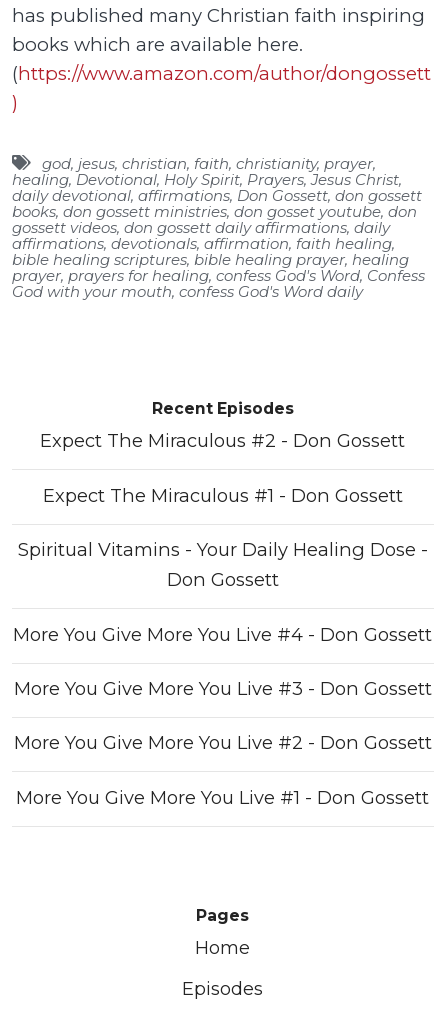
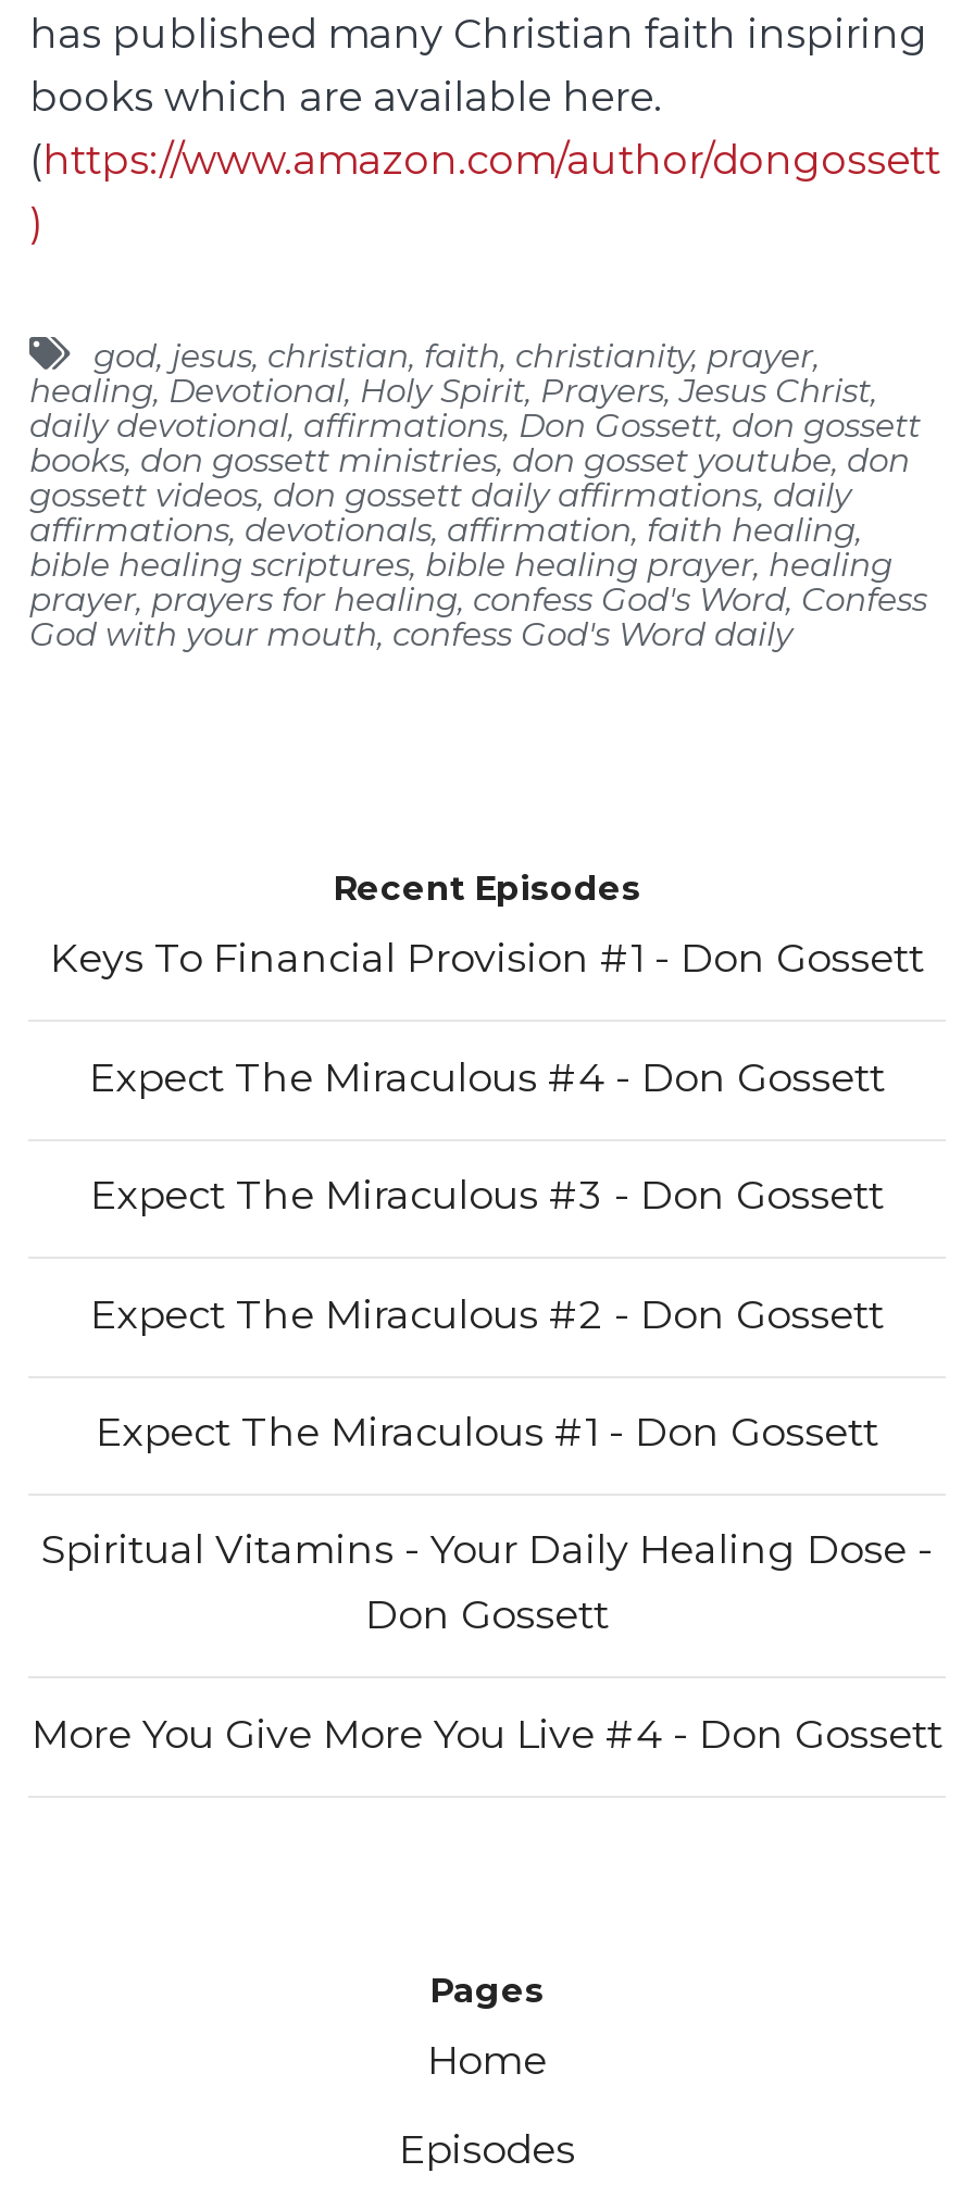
none -> [50,934,924,1220] Keys To Financial Provision #1 - Don Gossett | Expect The Miraculous #4 - Don Gossett | Expect The Miraculous #3 - Don Gossett
moved [13,429,432,646] -> [32,1288,942,1758]: Expect The Miraculous #2 - Don Gossett | Expect The Miraculous #1 - Don Gossett | Spiritual Vitamins - Your Daily Healing Dose - | Don Gossett | More You Give More You Live #4 - Don Gossett
[14,677,432,809] More You Give More You Live #3 - Don Gossett | More You Give More You Live #2 - Don Gossett | More You Give More You Live #1 - Don Gossett -> none

